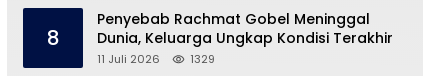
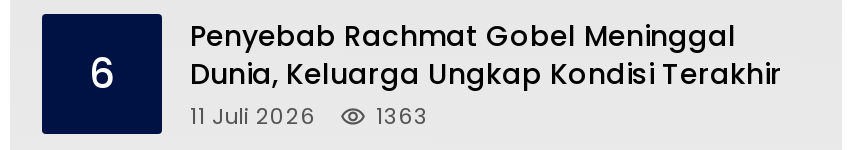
[46,24,393,52] 8 Dunia, Keluarga Ungkap Kondisi Terakhir -> [89,46,782,102] 6 Dunia, Keluarga Ungkap Kondisi Terakhir
[97,51,215,67] 11 Juli 2026 1329 -> [190,100,428,132] 11 Juli 2026 1363

